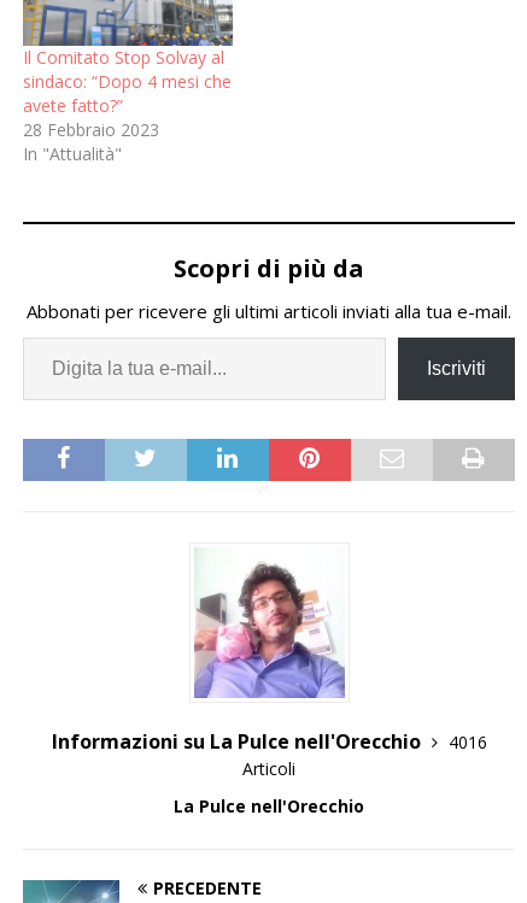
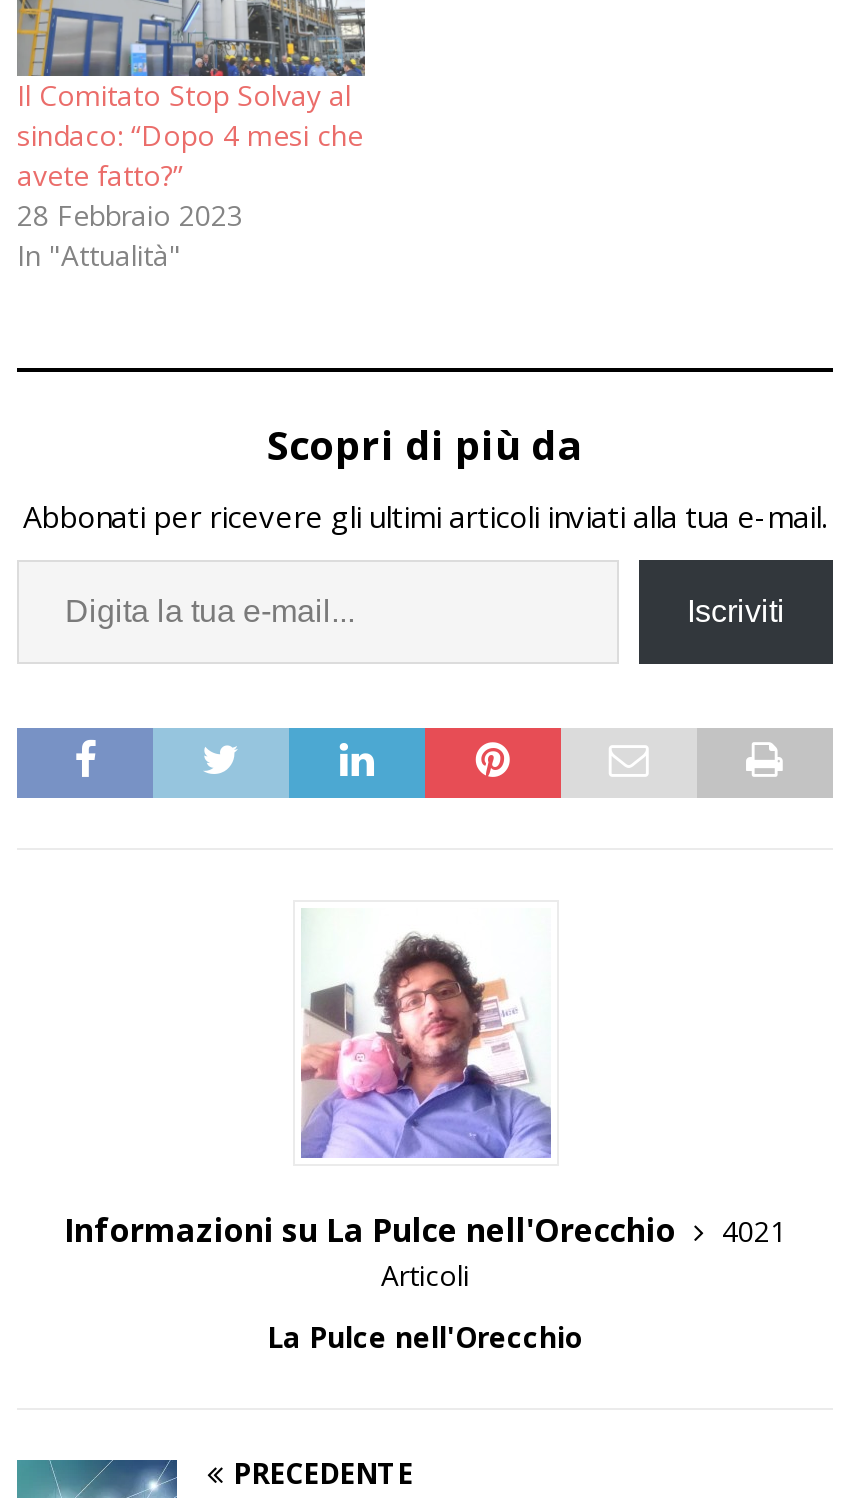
[51,729,487,755] Informazioni su La Pulce nell'Orecchio 4016 -> [64,1209,786,1253] Informazioni su La Pulce nell'Orecchio 4021

